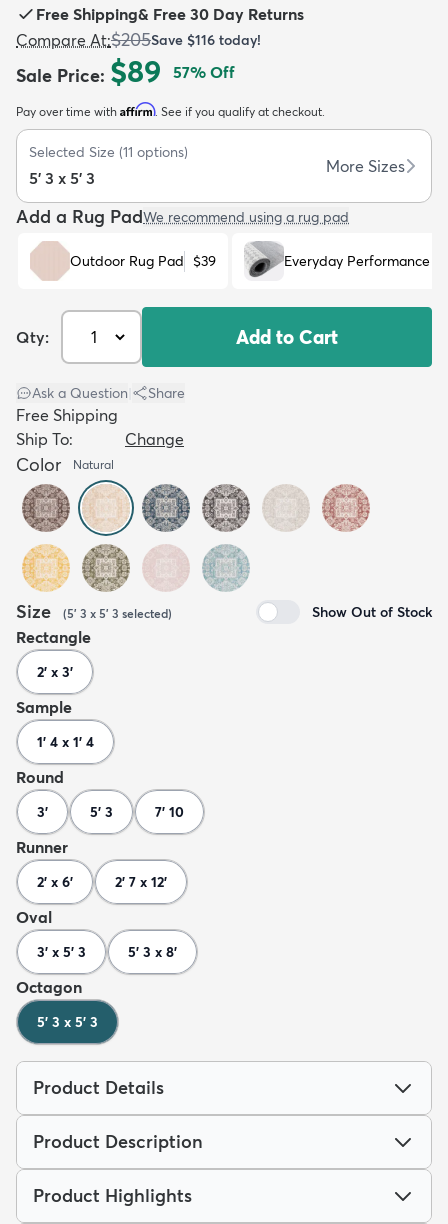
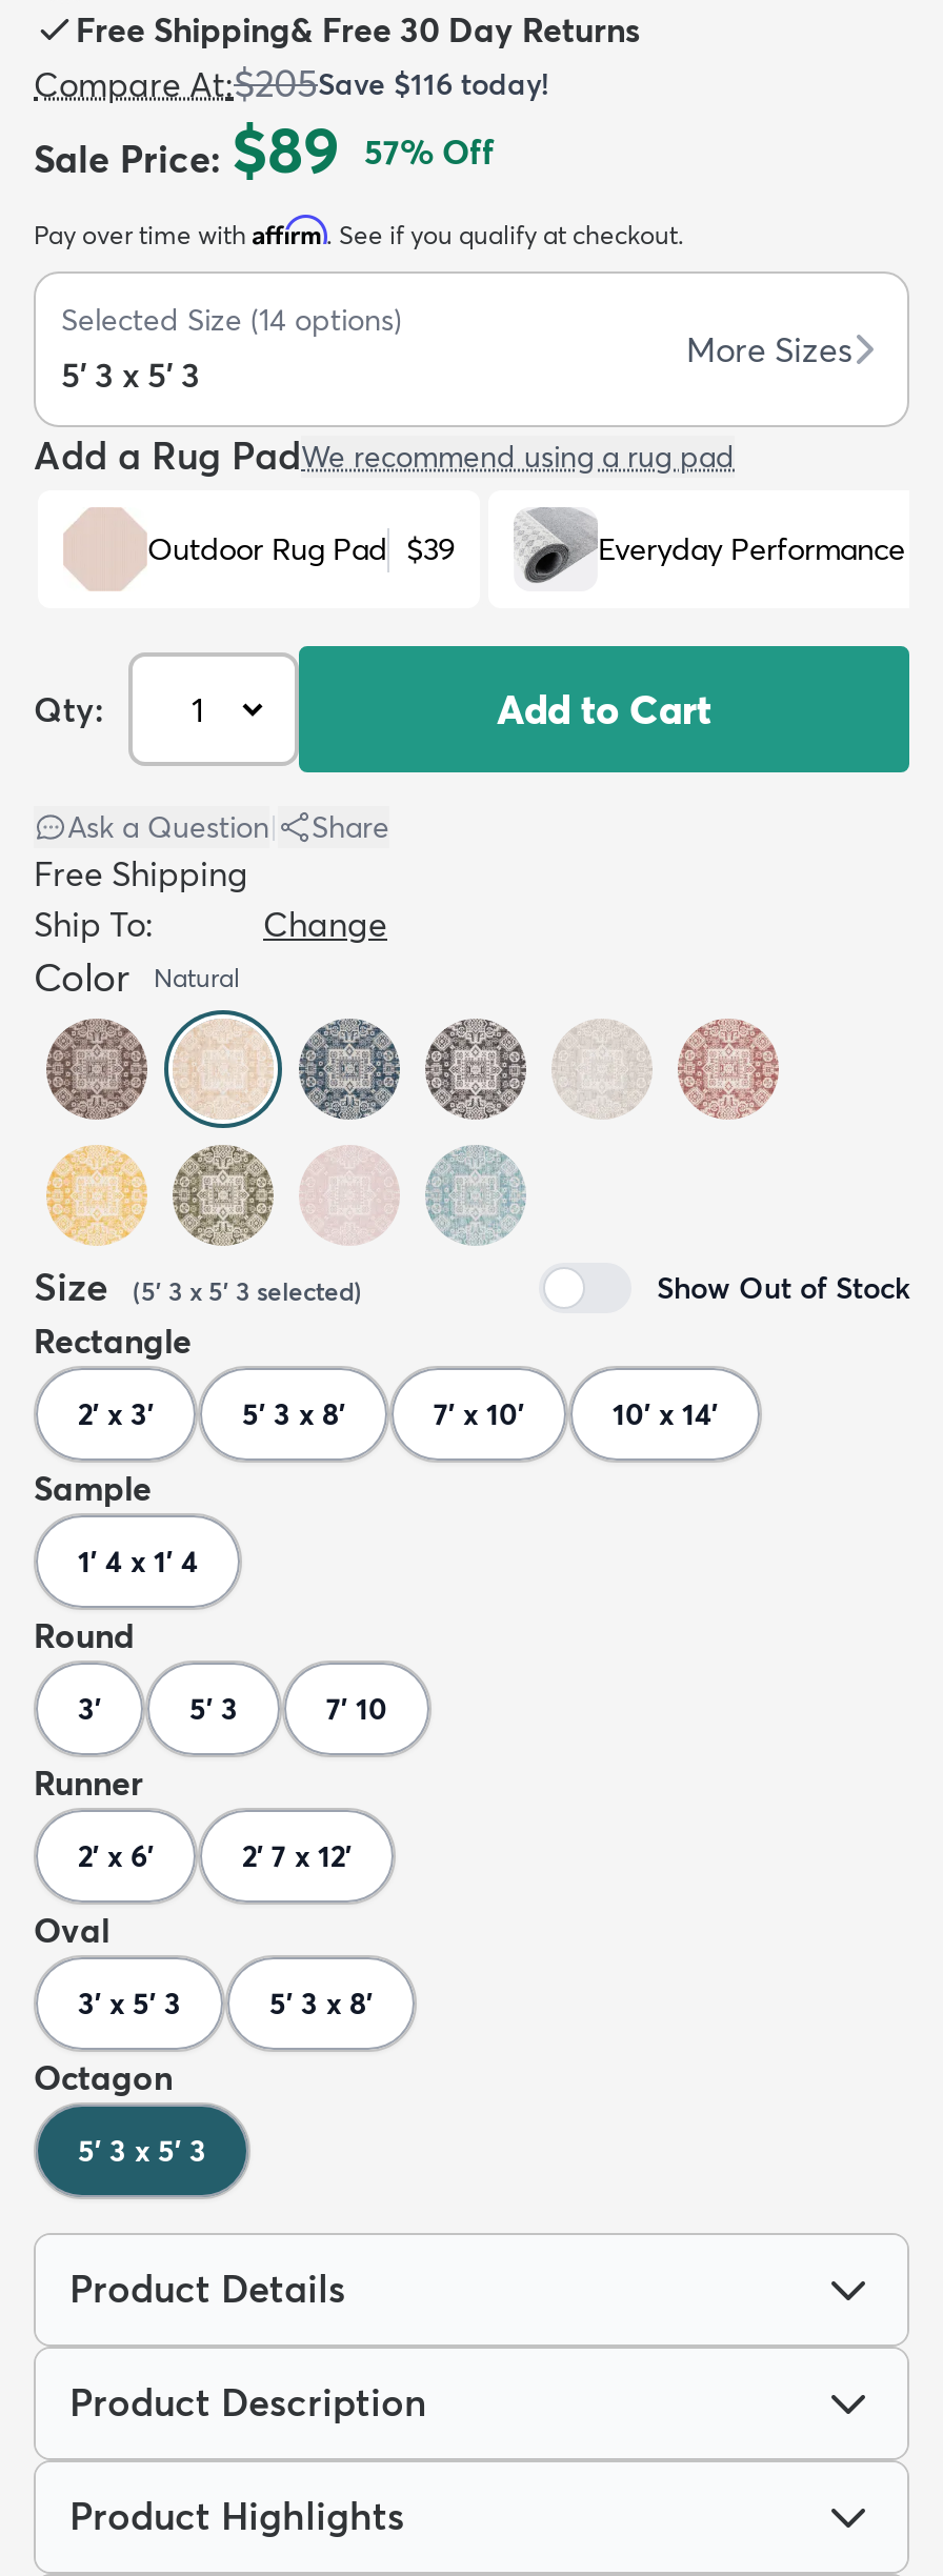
[29,143,188,161] Selected Size (11 options) -> [61,301,402,339] Selected Size (14 options)
none -> [242,1396,718,1434] 5' 3 x 8' | 7' x 10' | 10' x 14'

